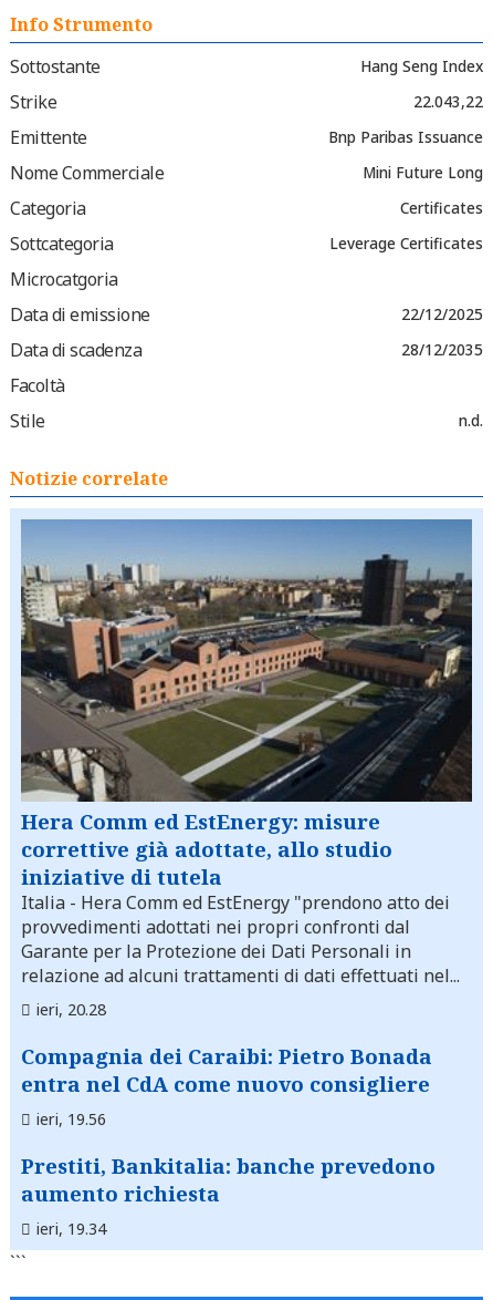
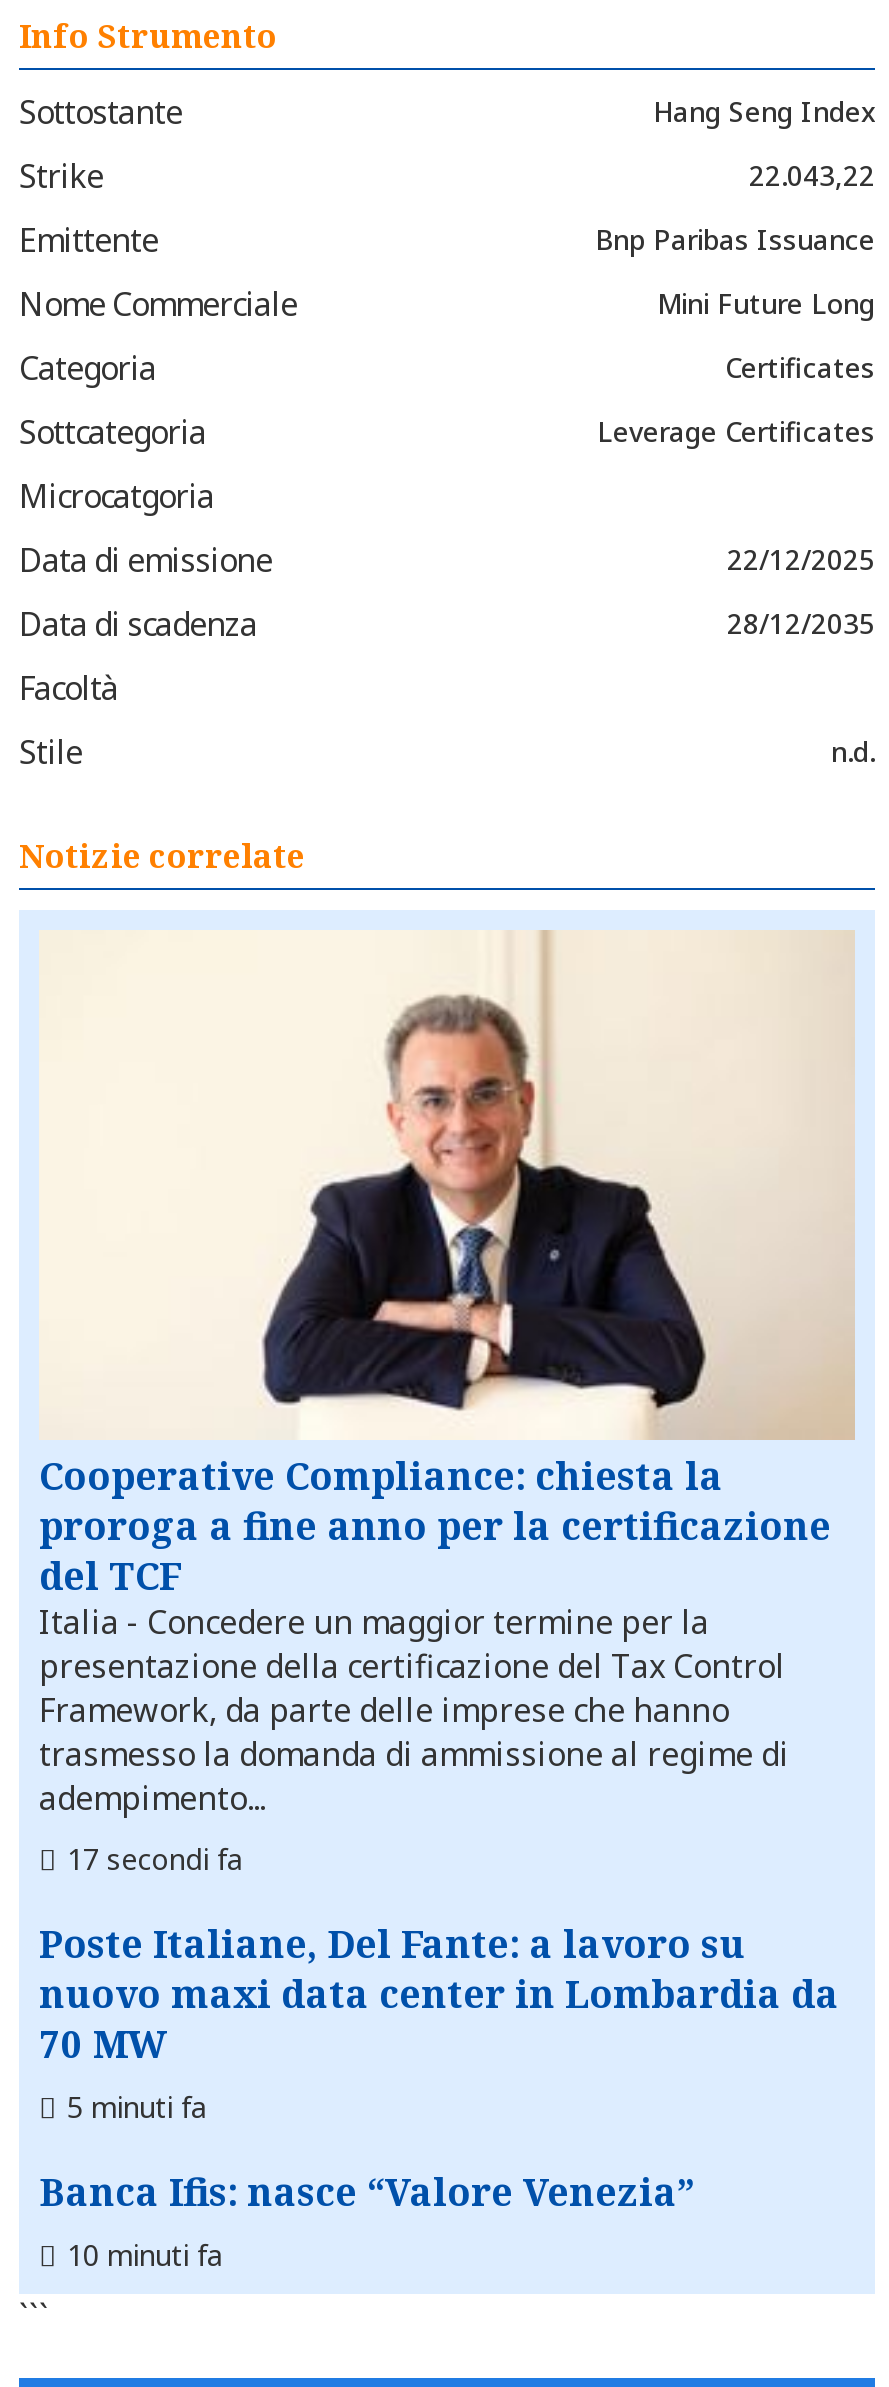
[20,518,473,988] [image] | Hera Comm ed EstEnergy: misure | correttive già adottate, allo studio | iniziative di tutela | Italia - Hera Comm ed EstEnergy "prendono atto dei | provvedimenti adottati nei propri confronti dal | Garante per la Protezione dei Dati Personali in | relazione ad alcuni trattamenti di dati effettuati nel... -> [39,930,855,1820] [image] | Cooperative Compliance: chiesta la | proroga a fine anno per la certificazione | del TCF | Italia - Concedere un maggior termine per la | presentazione della certificazione del Tax Control | Framework, da parte delle imprese che hanno | trasmesso la domanda di ammissione al regime di | adempimento...
[36,999,106,1020] ieri, 20.28 -> [67,1840,243,1878] 17 secondi fa
[21,1042,432,1130] Compagnia dei Caraibi: Pietro Bonada | entra nel CdA come nuovo consigliere | ieri, 19.56 -> [39,1918,839,2126] Poste Italiane, Del Fante: a lavoro su | nuovo maxi data center in Lombardia da | 70 MW | 5 minuti fa
[21,1152,436,1239] Prestiti, Bankitalia: banche prevedono | aumento richiesta | ieri, 19.34 -> [39,2166,695,2274] Banca Ifis: nasce “Valore Venezia” | 10 minuti fa

